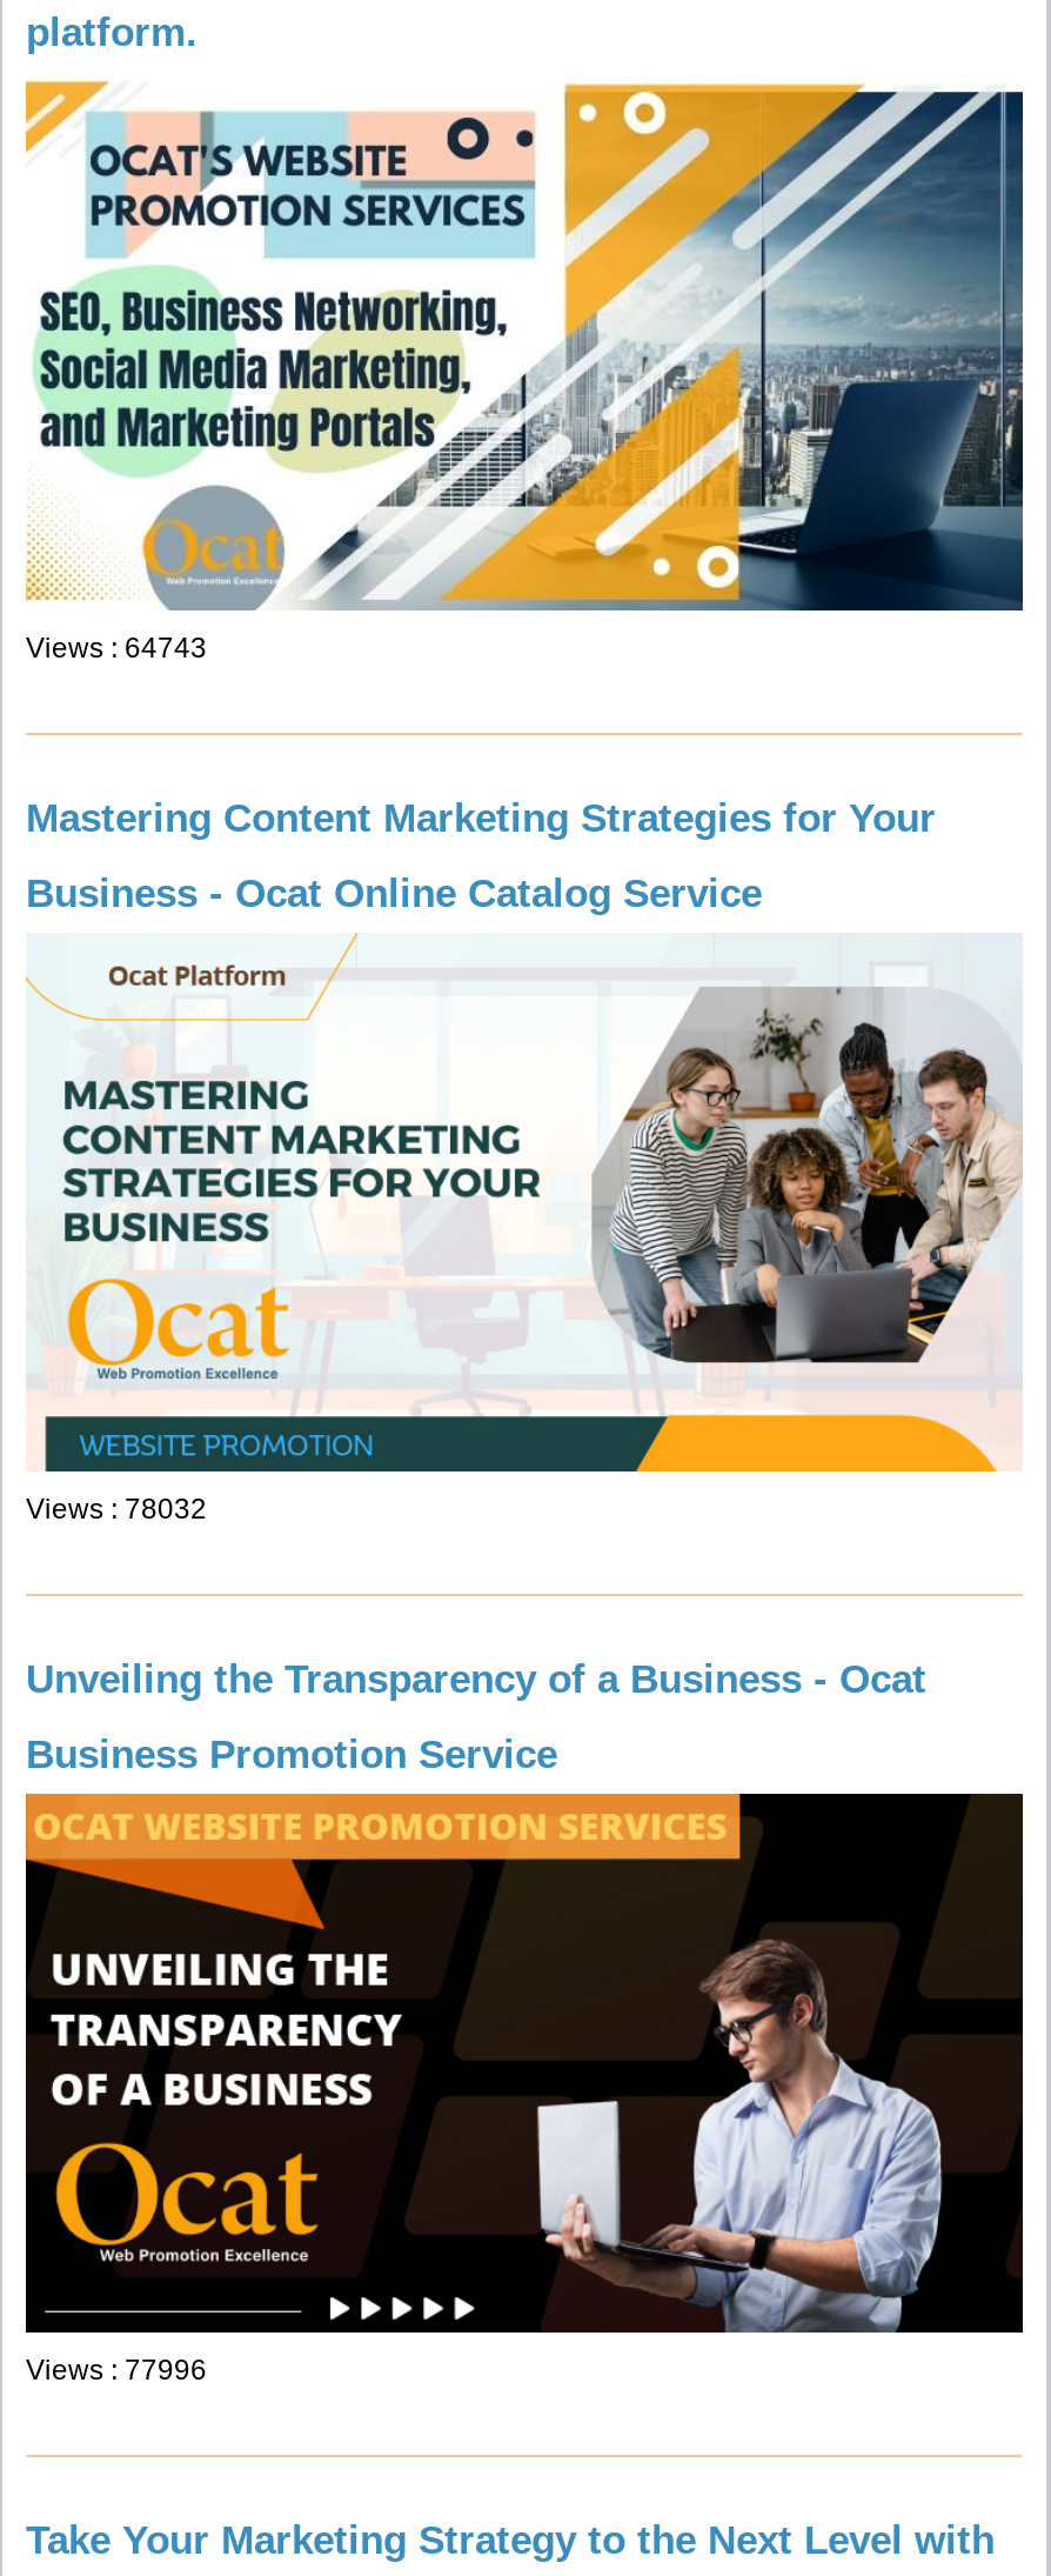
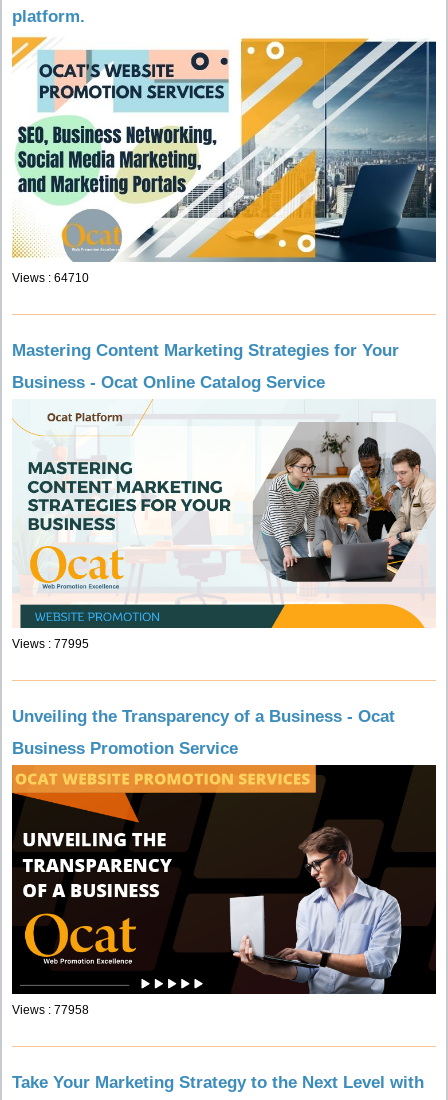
[26,632,207,665] Views : 64743 -> [12,271,89,285] Views : 64710
[26,1493,207,1526] Views : 78032 -> [12,637,89,651] Views : 77995
[26,2354,207,2387] Views : 77996 -> [12,1003,89,1017] Views : 77958

